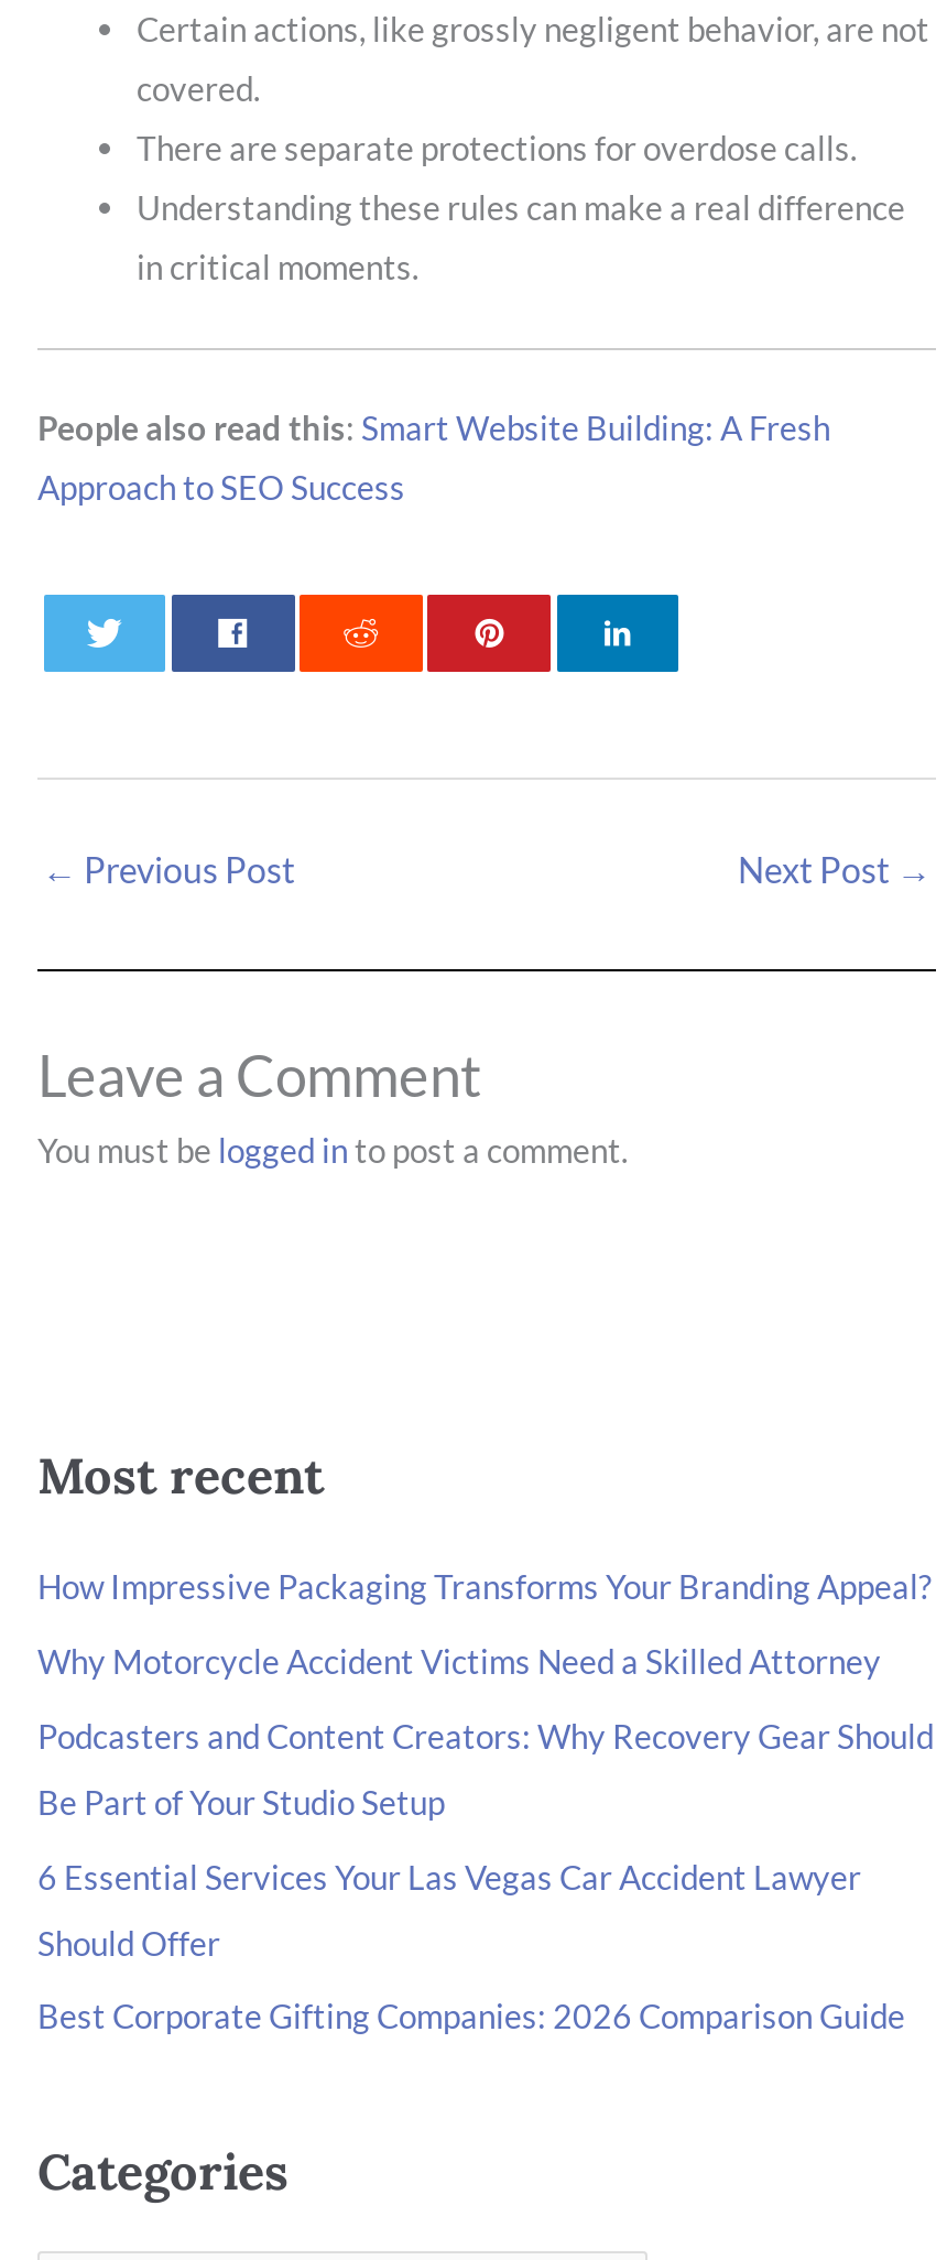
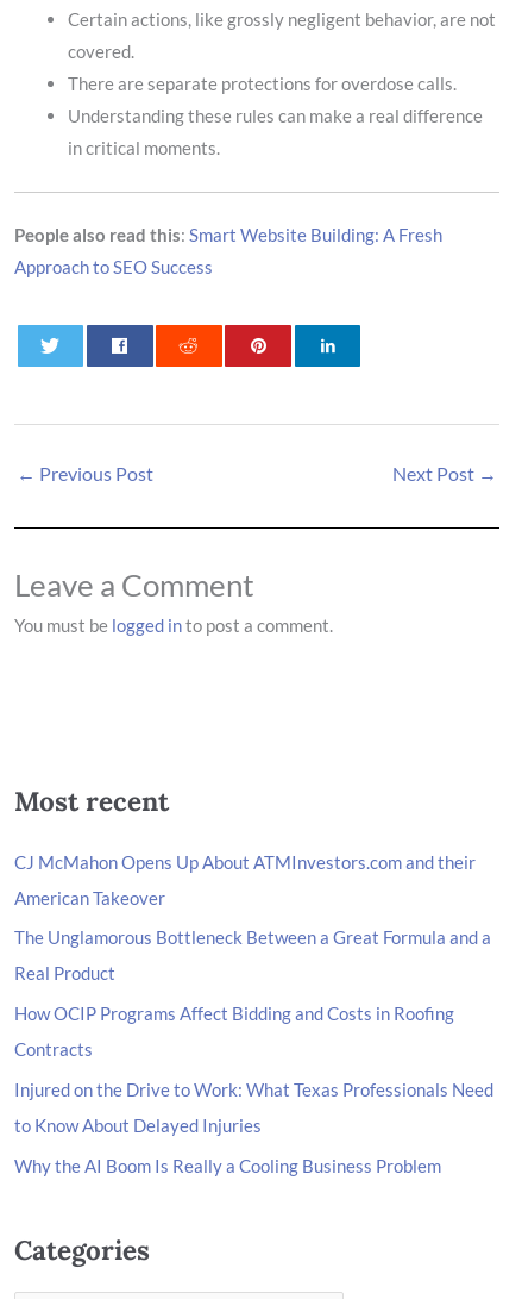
[37,1567,934,2037] How Impressive Packaging Transforms Your Branding Appeal? | Why Motorcycle Accident Victims Need a Skilled Attorney | Podcasters and Content Creators: Why Recovery Gear Should | Be Part of Your Studio Setup | 6 Essential Services Your Las Vegas Car Accident Lawyer | Should Offer | Best Corporate Gifting Companies: 2026 Comparison Guide -> [14,851,493,1176] CJ McMahon Opens Up About ATMInvestors.com and their | American Takeover | The Unglamorous Bottleneck Between a Great Formula and a | Real Product | How OCIP Programs Affect Bidding and Costs in Roofing | Contracts | Injured on the Drive to Work: What Texas Professionals Need | to Know About Delayed Injuries | Why the AI Boom Is Really a Cooling Business Problem

